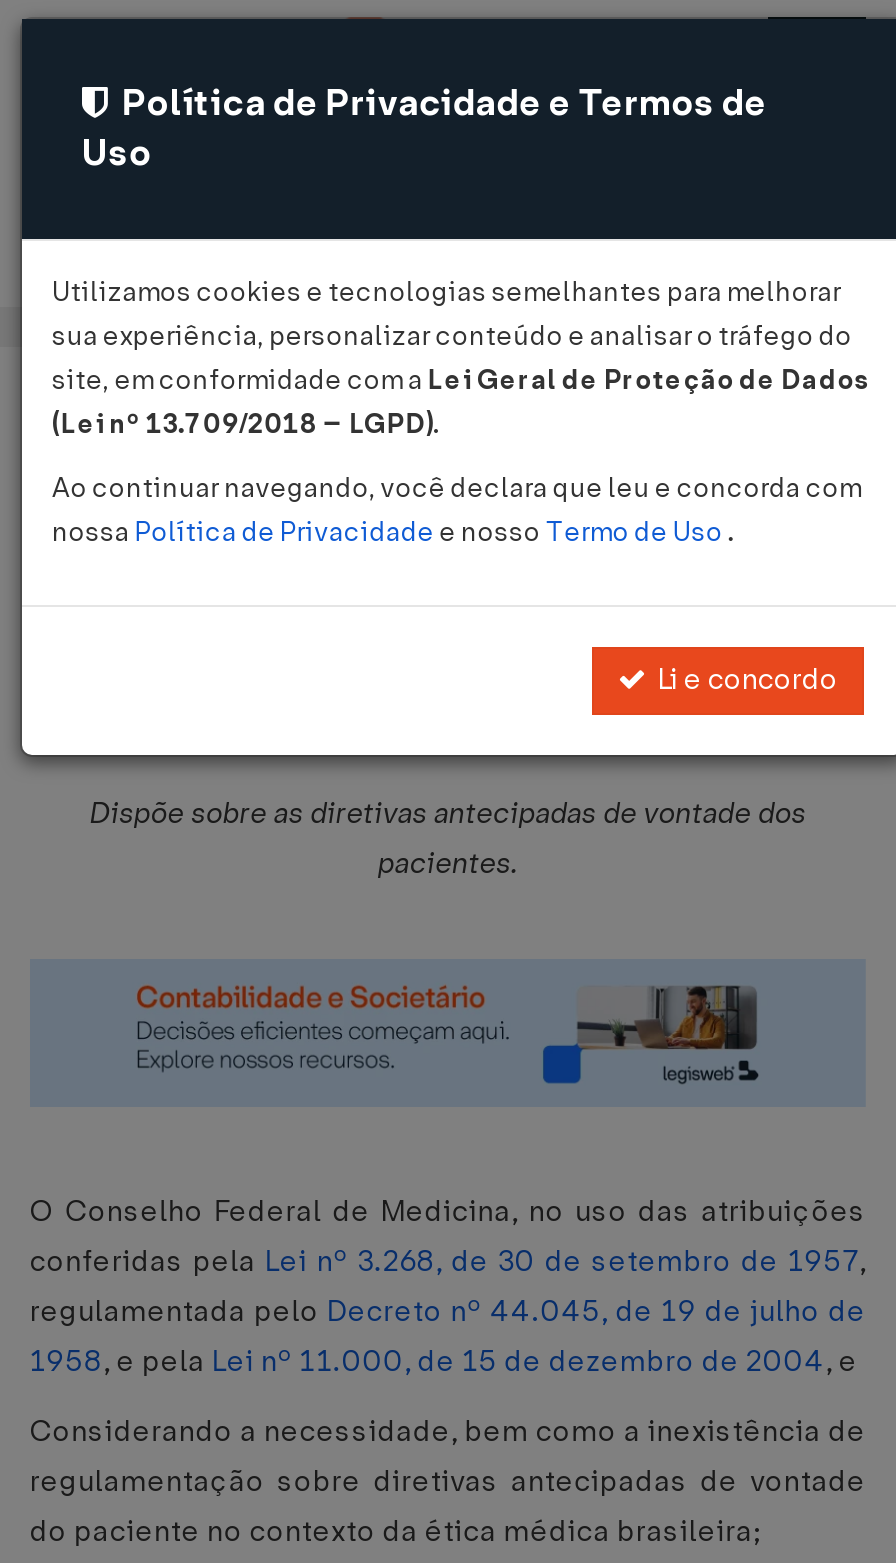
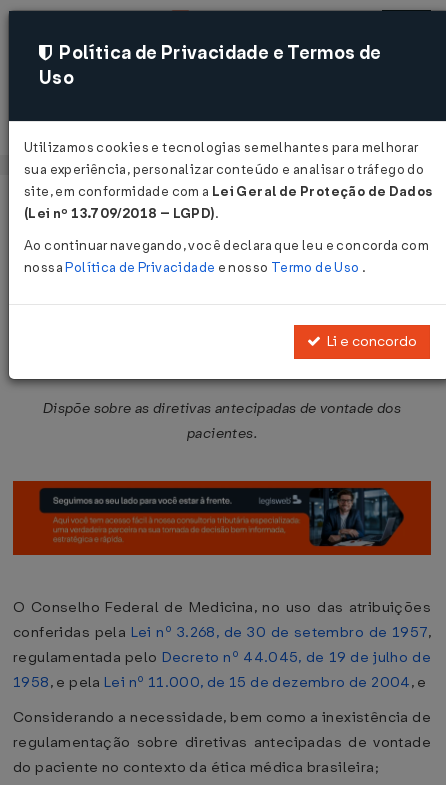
[30,959,866,1107] [image] -> [12,480,432,556] [image]

